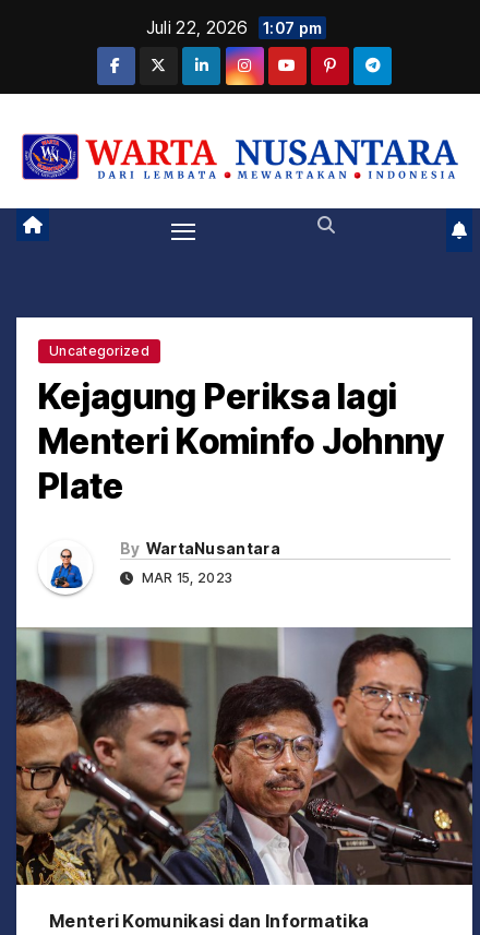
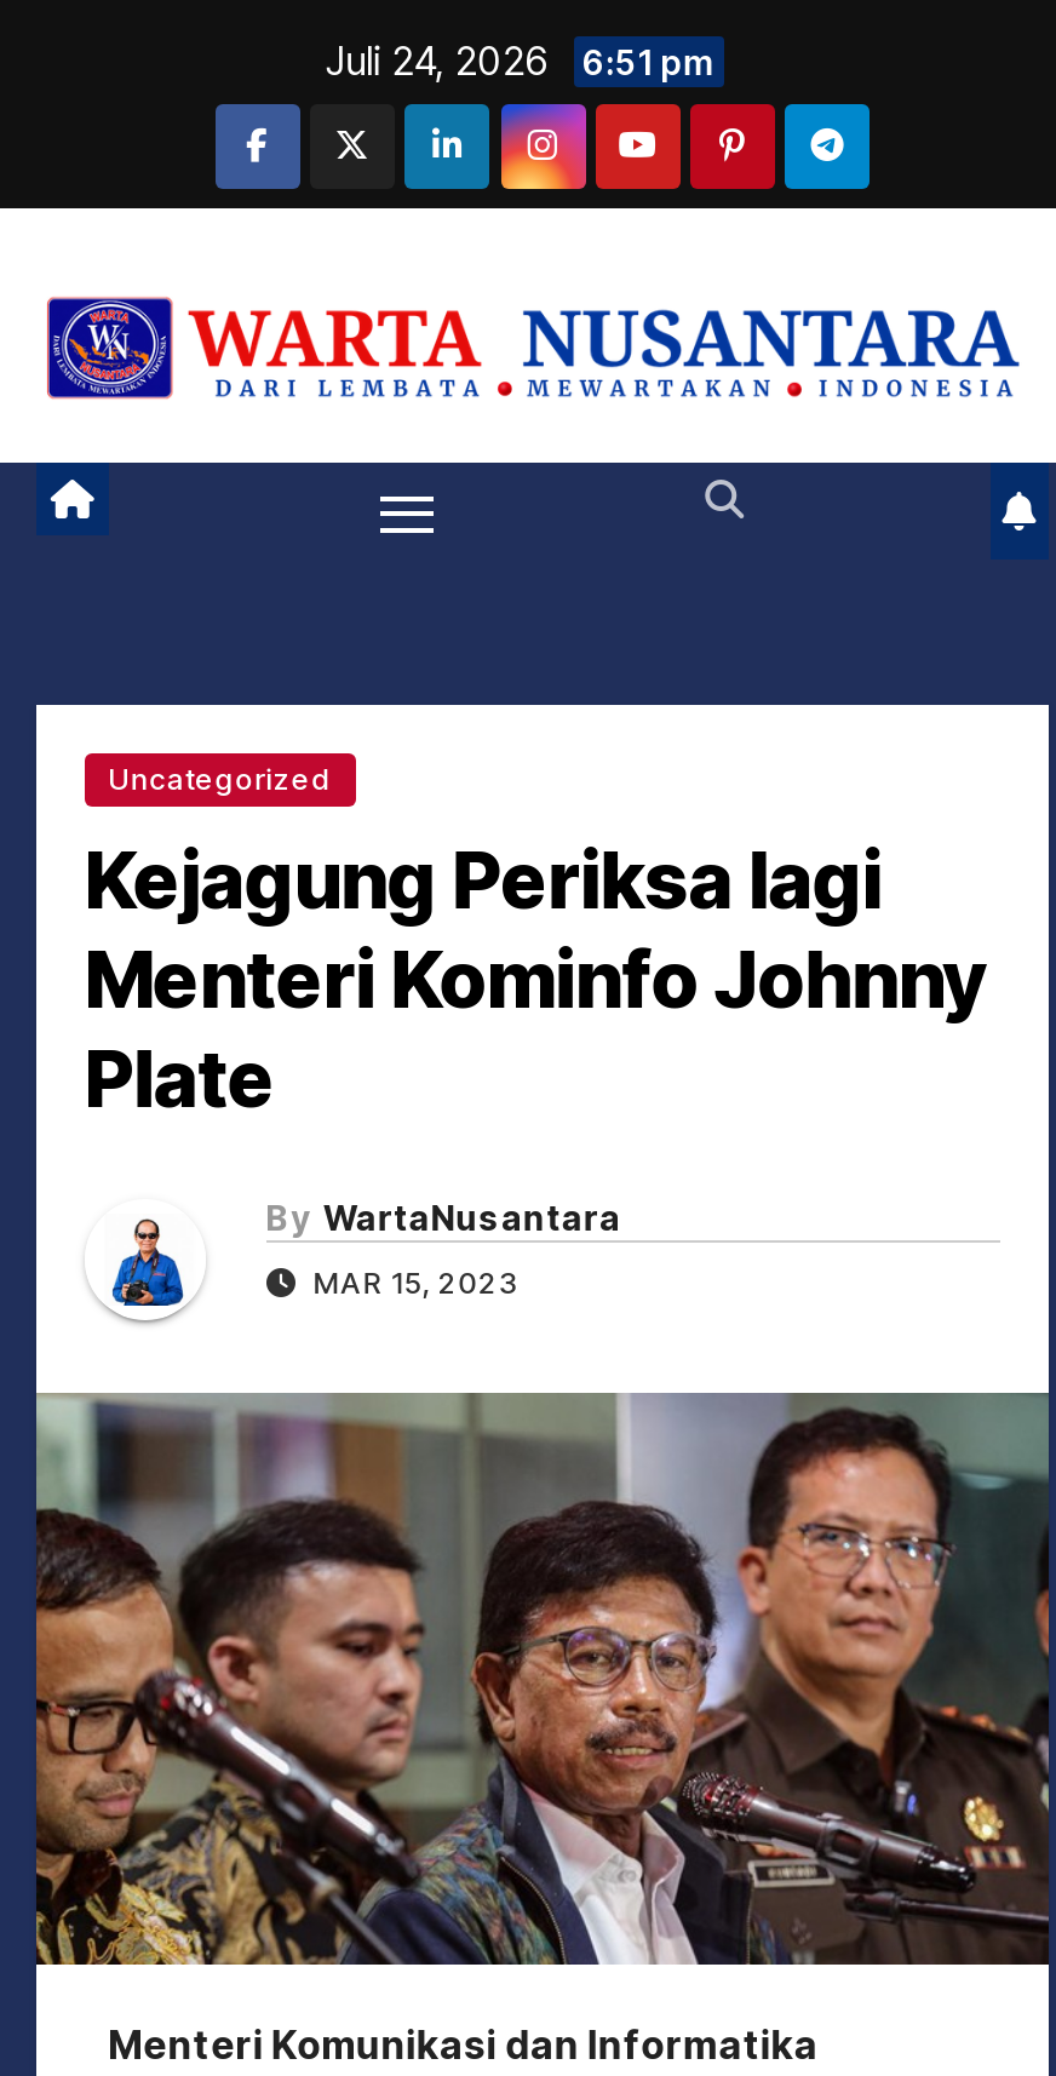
[146,16,322,38] Juli 22, 2026 1:07 pm -> [325,36,714,85] Juli 24, 2026 6:51 pm

